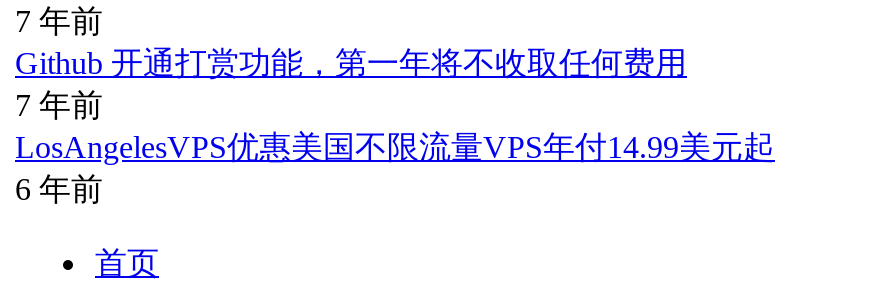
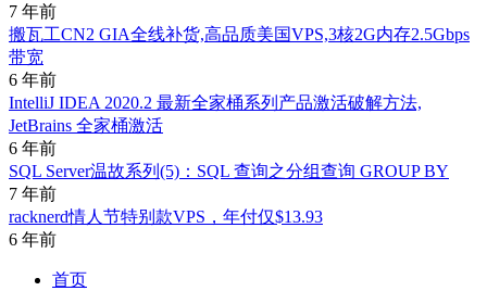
[15,46,687,80] Github 开通打赏功能，第一年将不收取任何费用 -> [9,25,470,180] 搬瓦工CN2 GIA全线补货,高品质美国VPS,3核2G内存2.5Gbps | 带宽 | 6 年前 | IntelliJ IDEA 2020.2 最新全家桶系列产品激活破解方法, | JetBrains 全家桶激活 | 6 年前 | SQL Server温故系列(5)：SQL 查询之分组查询 GROUP BY
[15,130,775,164] LosAngelesVPS优惠美国不限流量VPS年付14.99美元起 -> [9,207,323,226] racknerd情人节特别款VPS，年付仅$13.93

